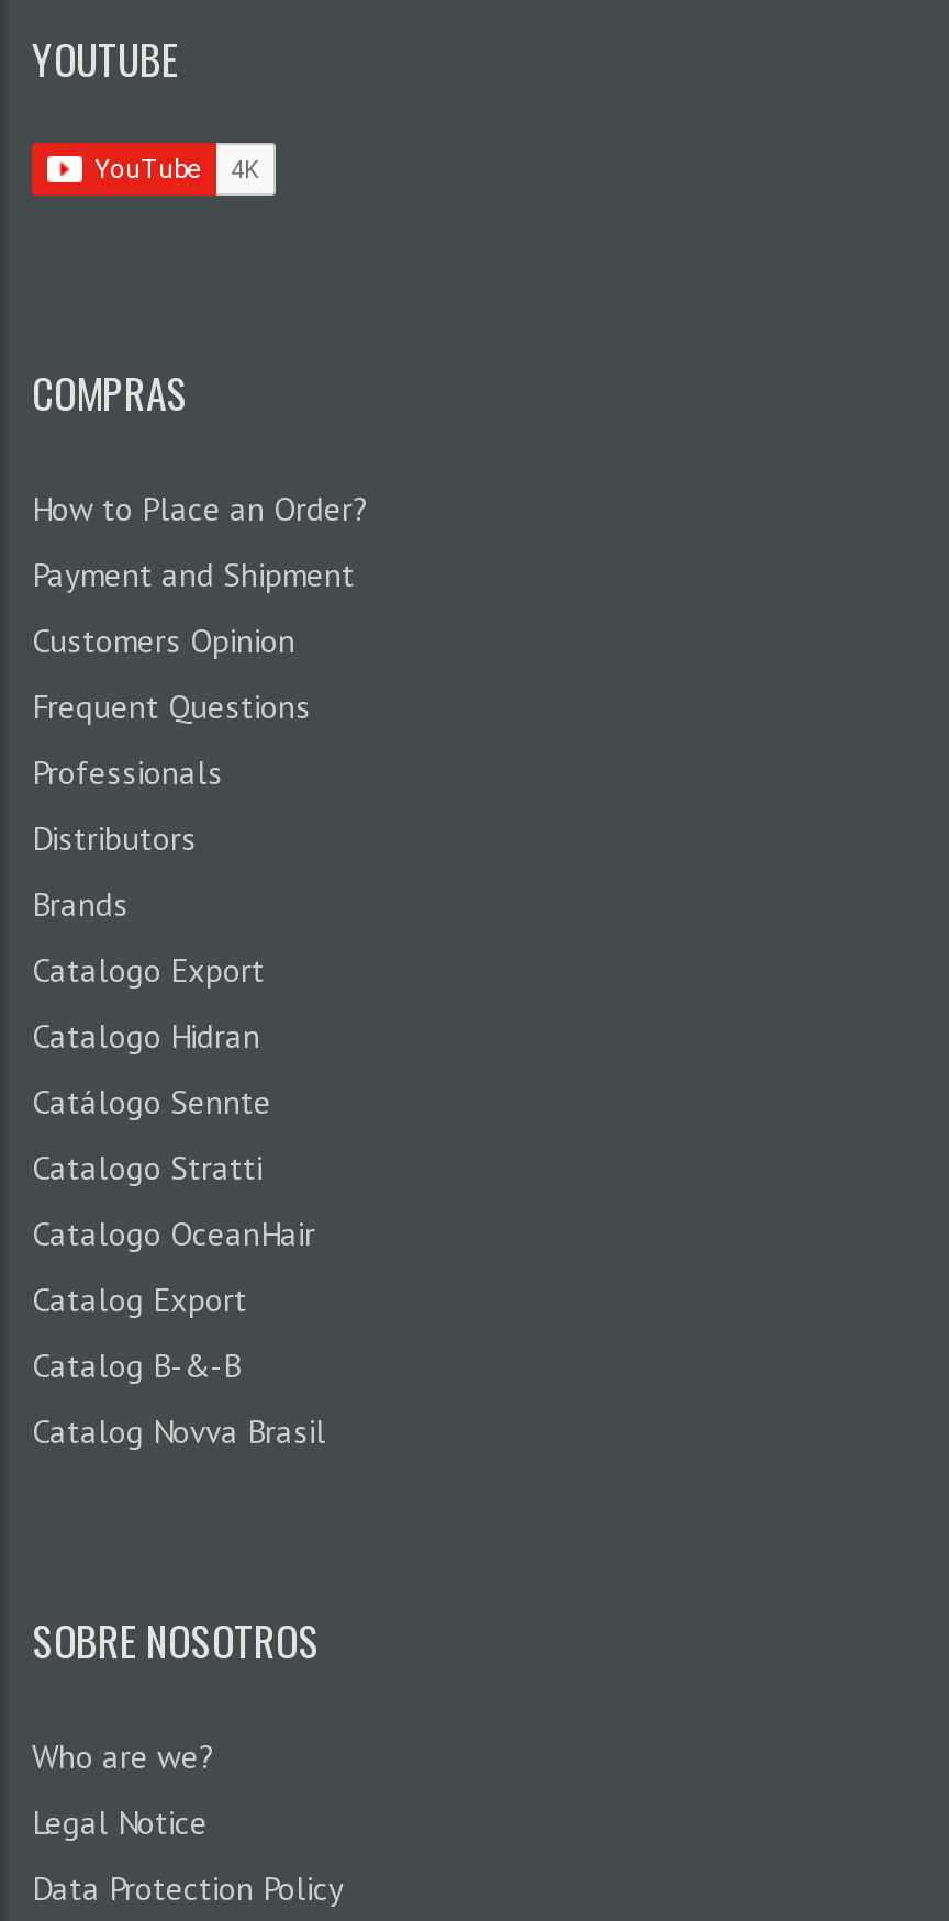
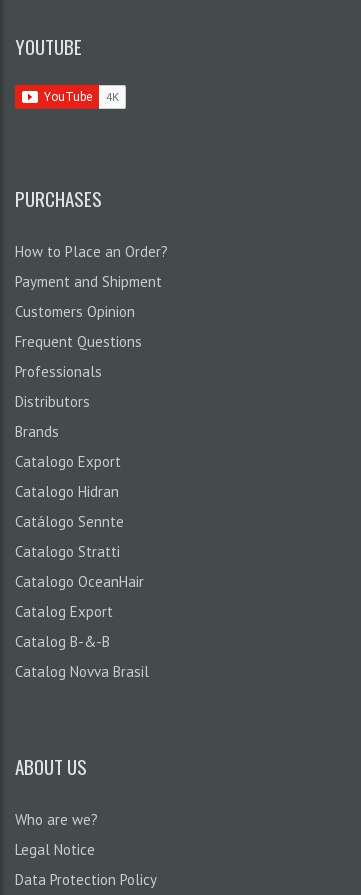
[32,361,188,423] COMPRAS -> [15,184,102,212] PURCHASES
[32,1609,320,1670] SOBRE NOSOTROS -> [15,752,87,780] ABOUT US

